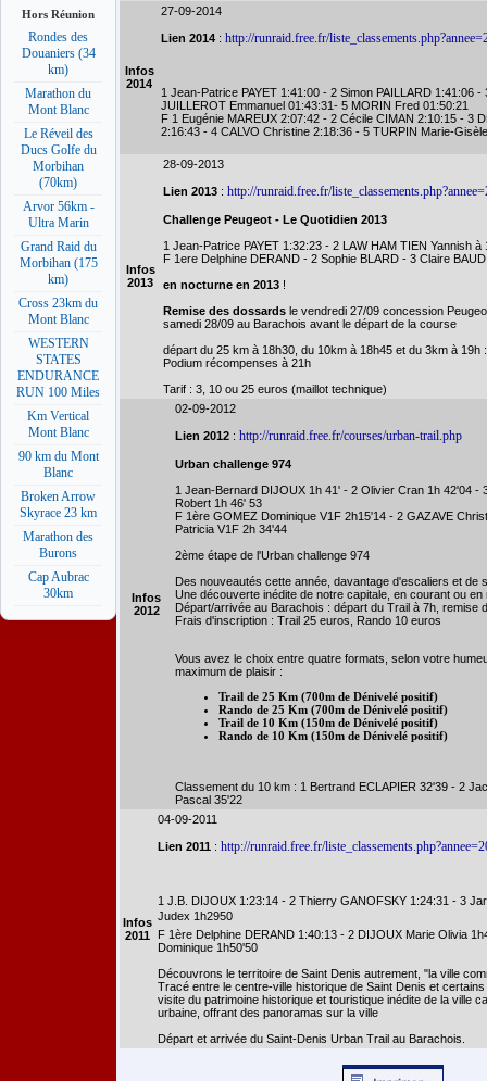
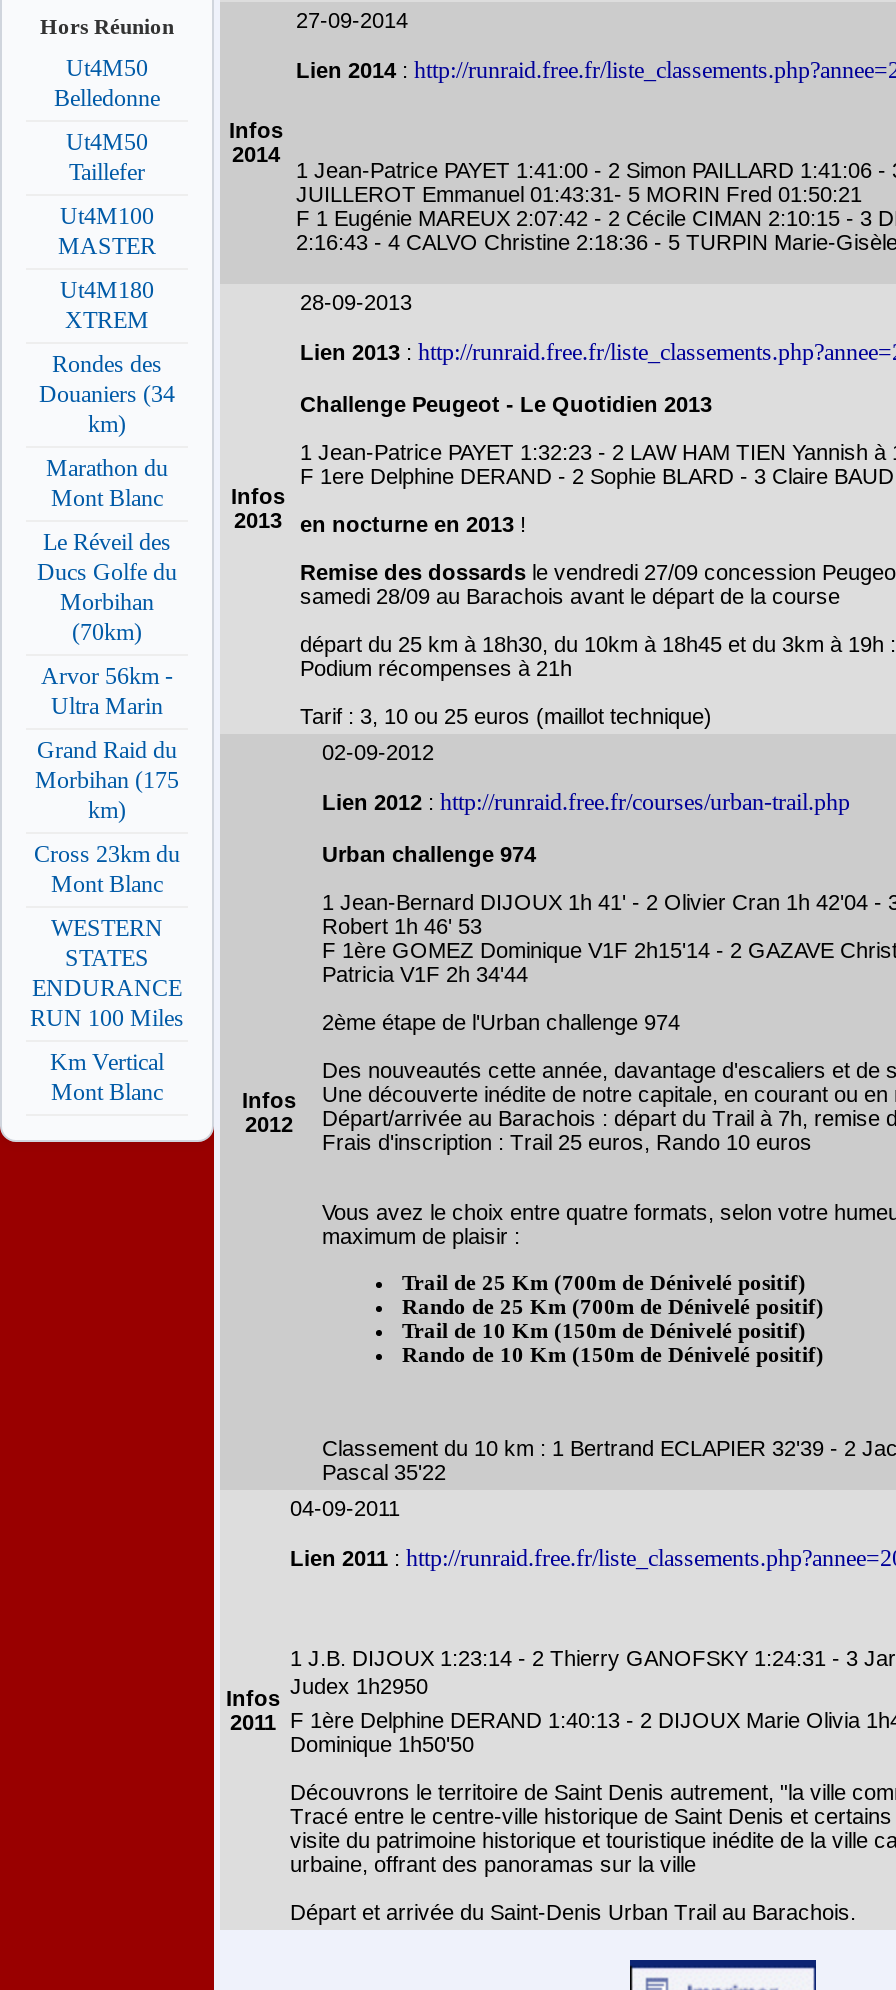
none -> [54,53,160,333] Ut4M50 | Belledonne | Ut4M50 | Taillefer | Ut4M100 | MASTER | Ut4M180 | XTREM
moved [16,29,100,439] -> [30,349,184,1105]: Rondes des | Douaniers (34 | km) | ... | Km Vertical | Mont Blanc
[18,448,98,600] 90 km du Mont | Blanc | Broken Arrow | Skyrace 23 km | Marathon des | Burons | Cap Aubrac | 30km -> none

